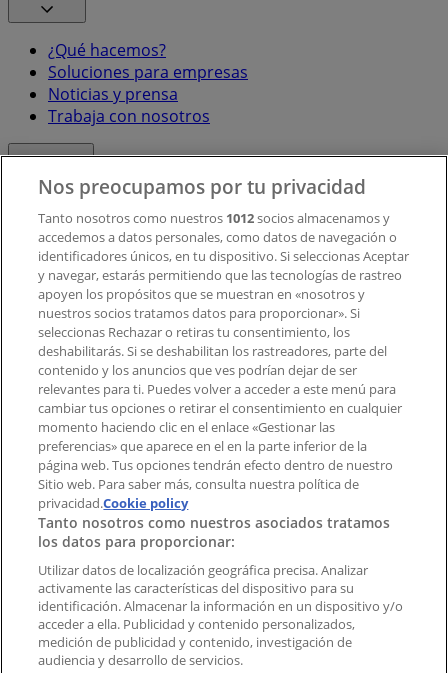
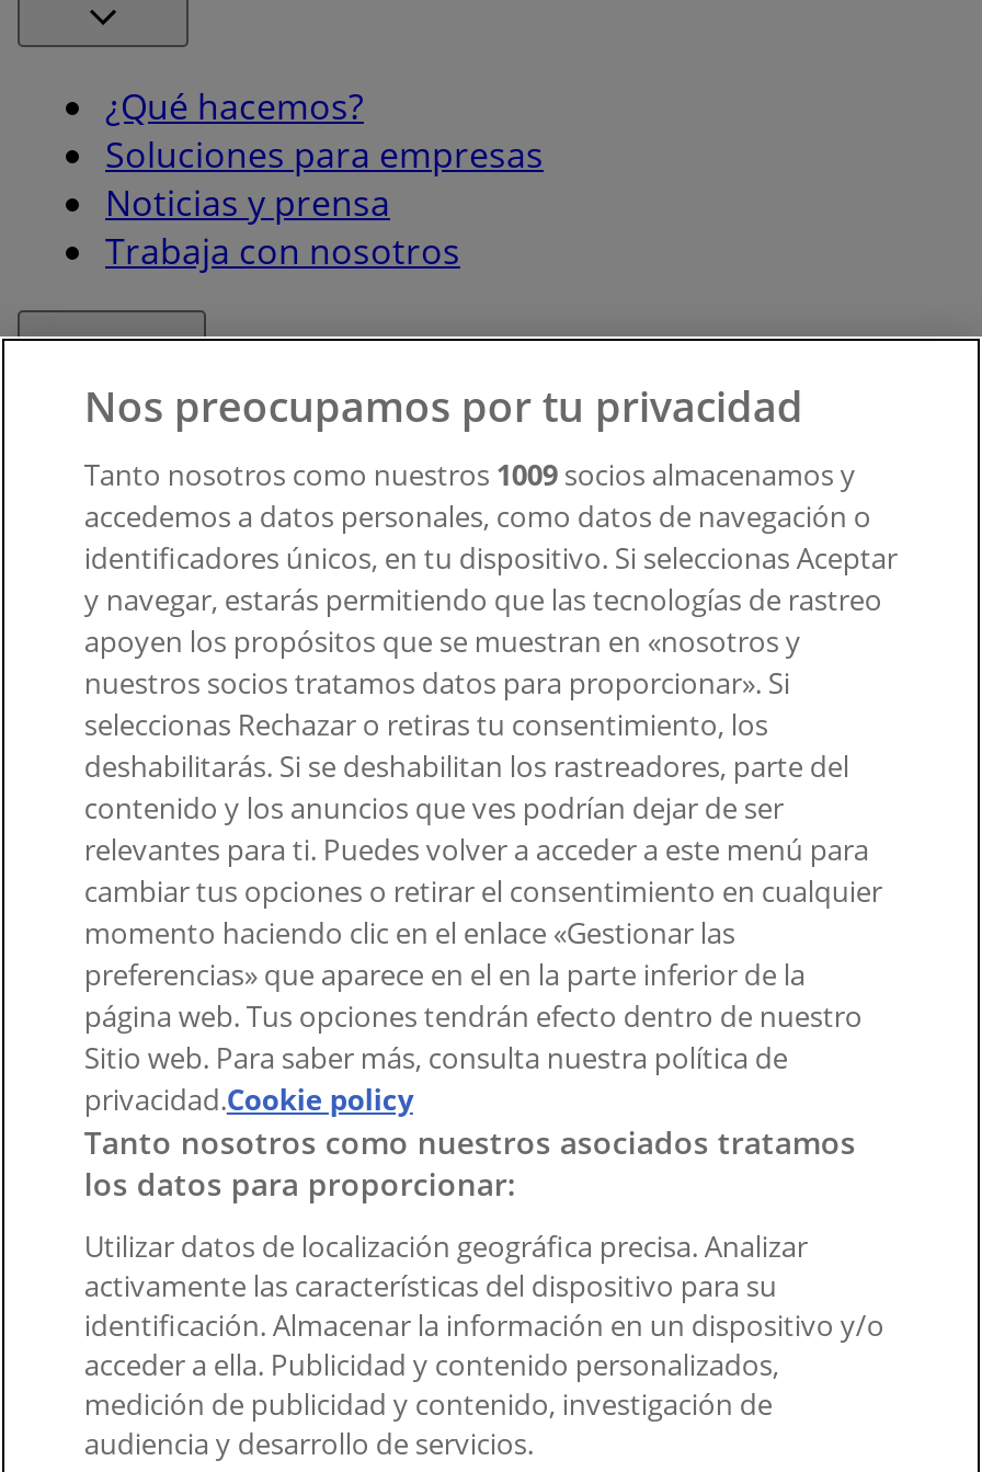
[38,209,390,227] Tanto nosotros como nuestros 1012 socios almacenamos y -> [84,455,856,494] Tanto nosotros como nuestros 1009 socios almacenamos y

